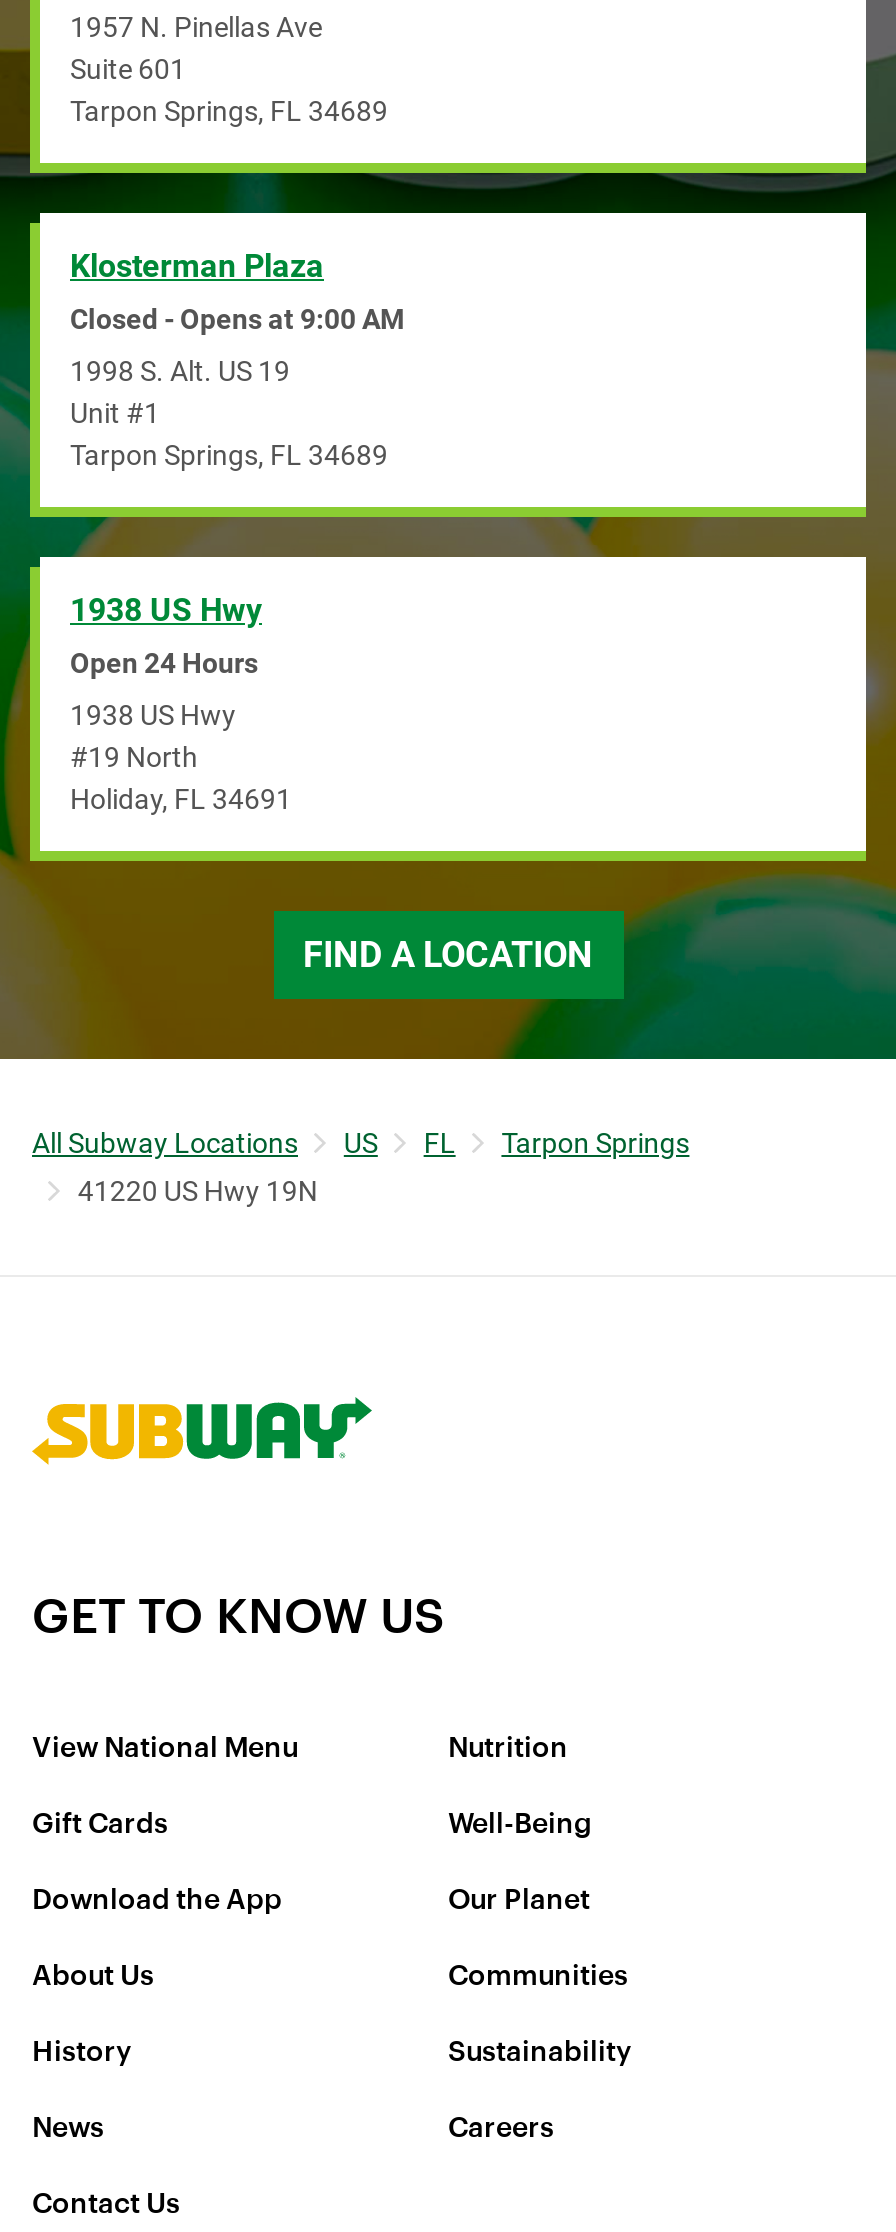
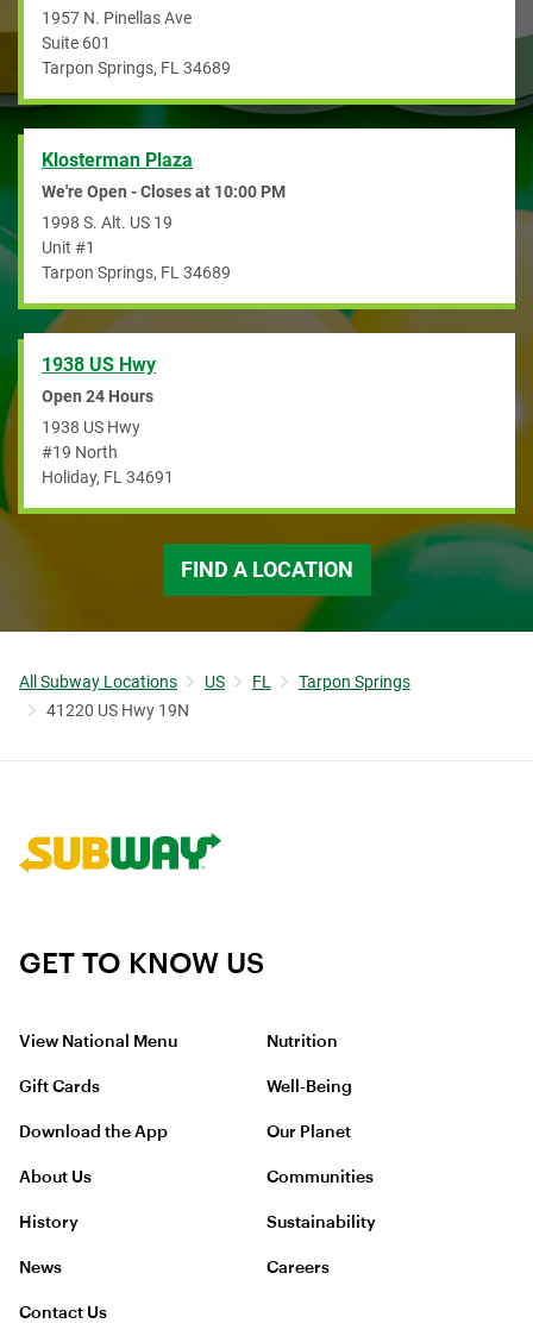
[70,304,404,336] Closed - Opens at 9:00 AM -> [42,182,286,202] We're Open - Closes at 10:00 PM

